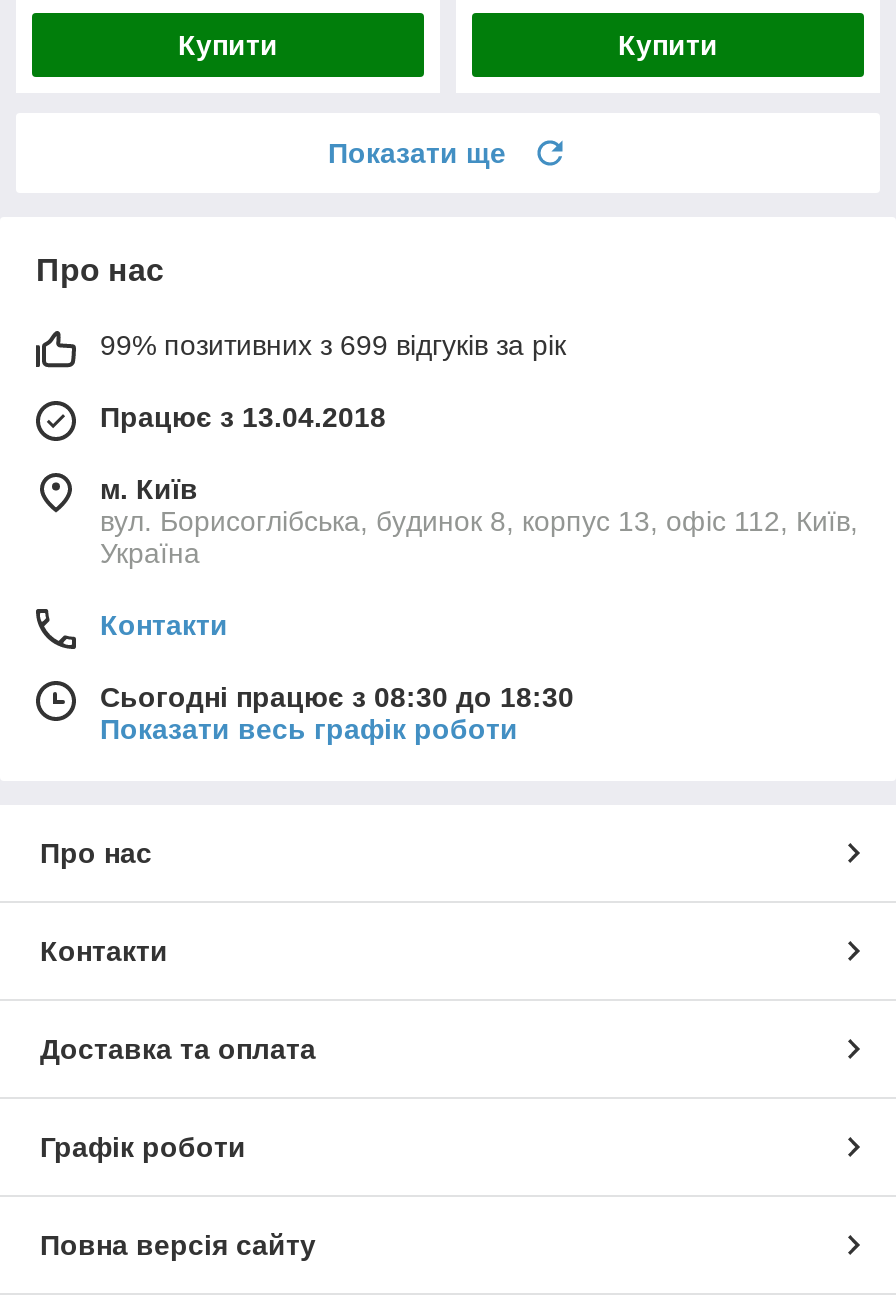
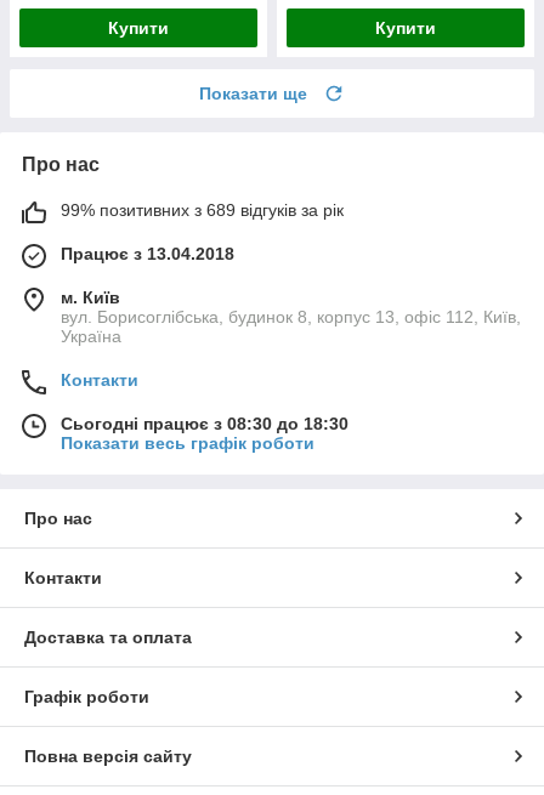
[100,329,566,361] 99% позитивних з 699 відгуків за рік -> [61,200,344,219] 99% позитивних з 689 відгуків за рік

